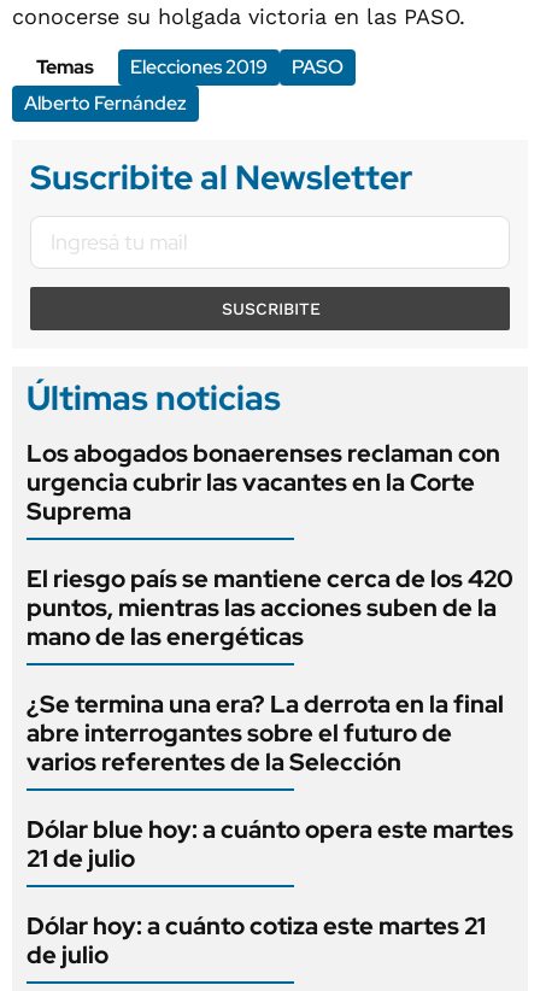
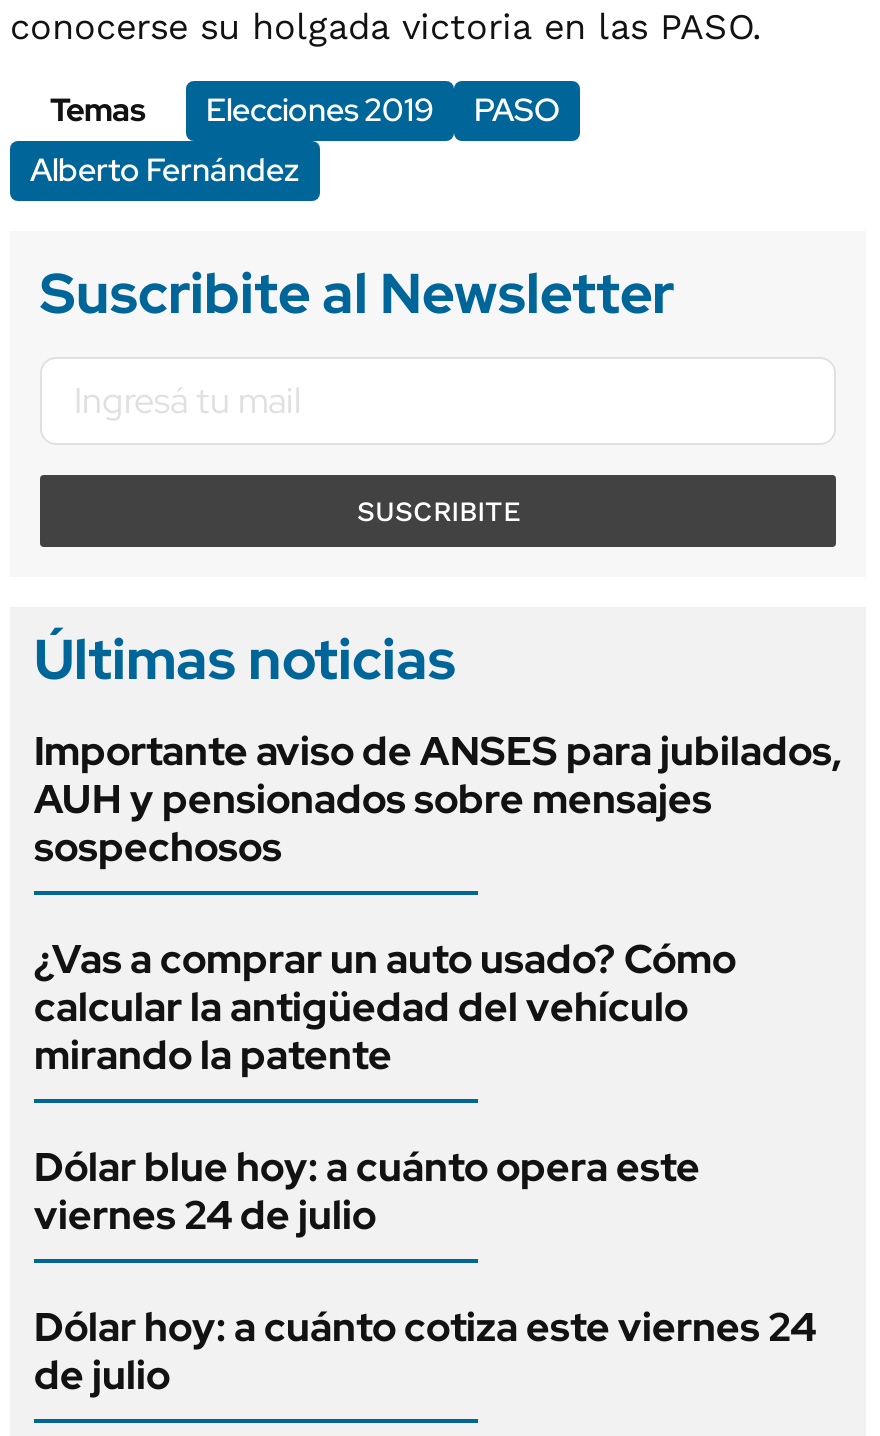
[27,438,513,941] Los abogados bonaerenses reclaman con | urgencia cubrir las vacantes en la Corte | Suprema | El riesgo país se mantiene cerca de los 420 | puntos, mientras las acciones suben de la | mano de las energéticas | ¿Se termina una era? La derrota en la final | abre interrogantes sobre el futuro de | varios referentes de la Selección | Dólar blue hoy: a cuánto opera este martes | 21 de julio | Dólar hoy: a cuánto cotiza este martes 21 -> [34,726,842,1354] Importante aviso de ANSES para jubilados, | AUH y pensionados sobre mensajes | sospechosos | ¿Vas a comprar un auto usado? Cómo | calcular la antigüedad del vehículo | mirando la patente | Dólar blue hoy: a cuánto opera este | viernes 24 de julio | Dólar hoy: a cuánto cotiza este viernes 24

